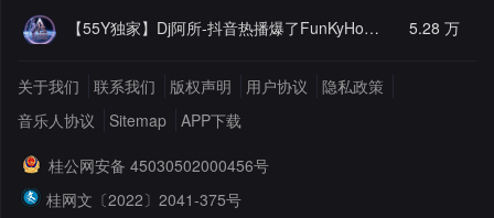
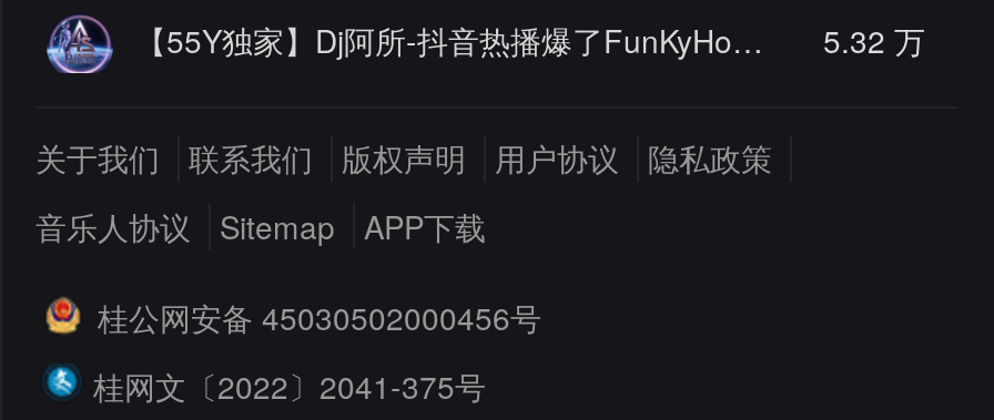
[409,17,460,39] 5.28 万 -> [823,18,925,63] 5.32 万

